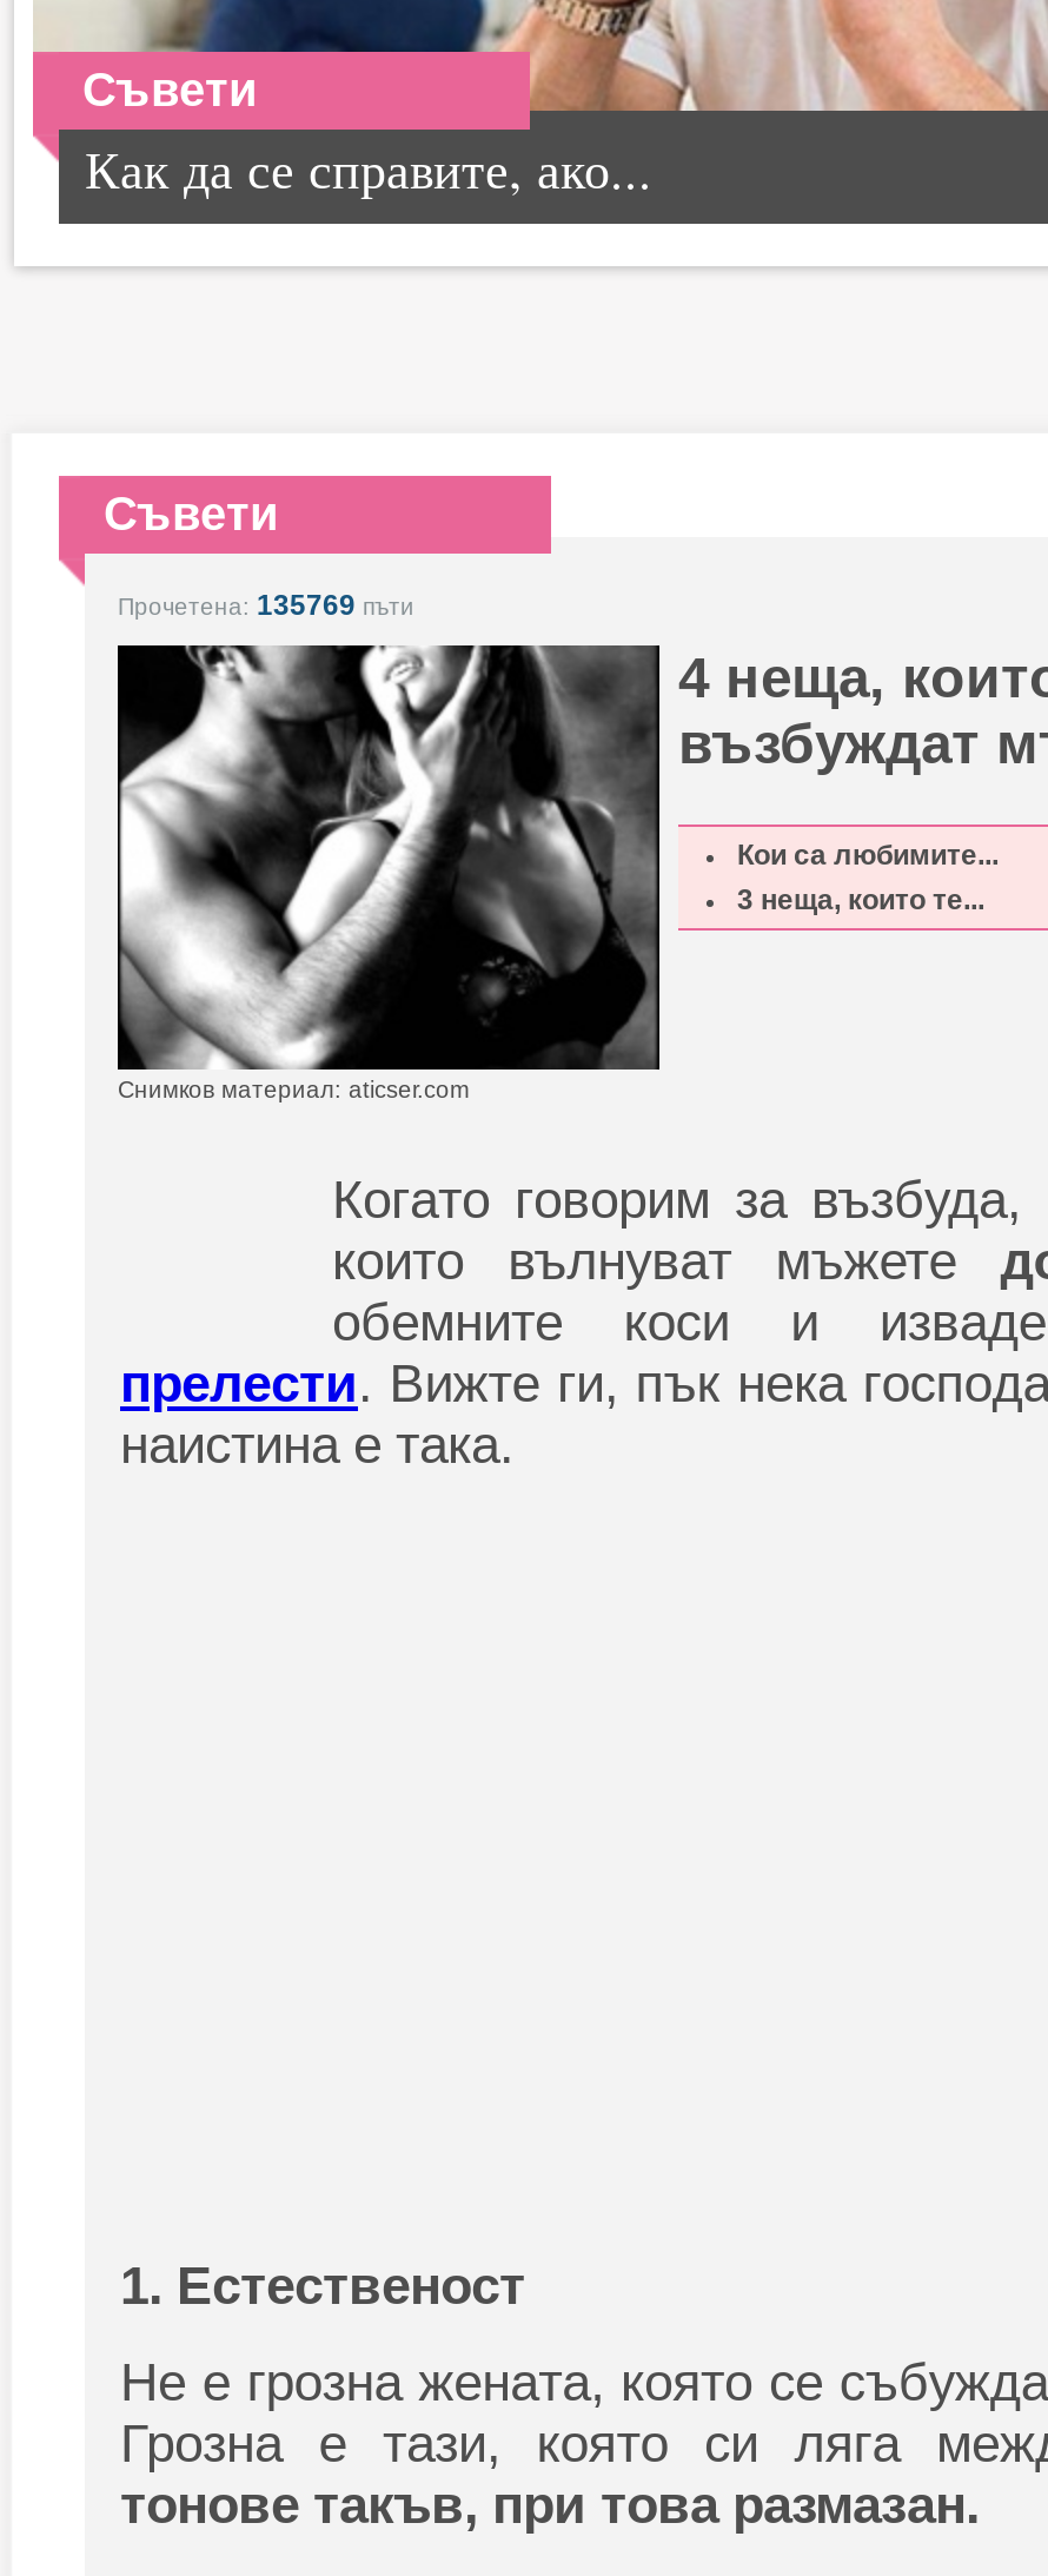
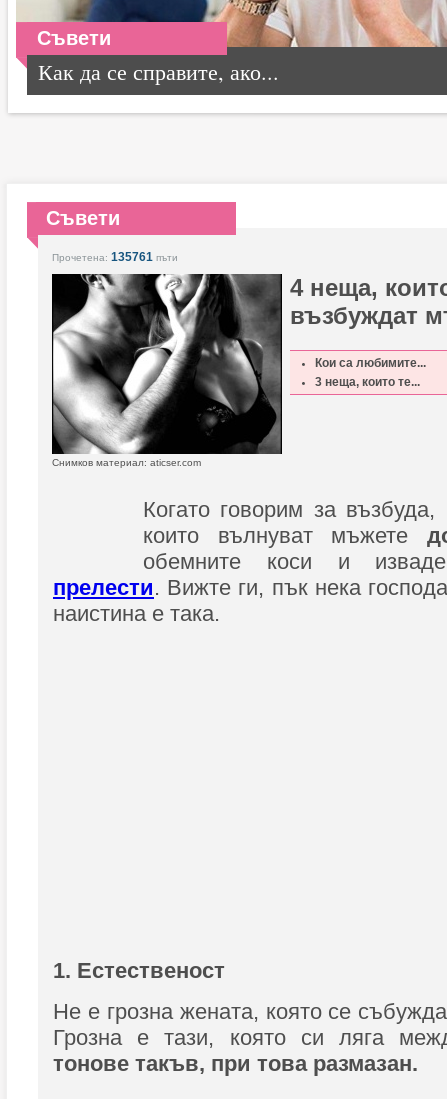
[118,589,414,622] Прочетена: 135769 пъти -> [52,250,178,264] Прочетена: 135761 пъти

